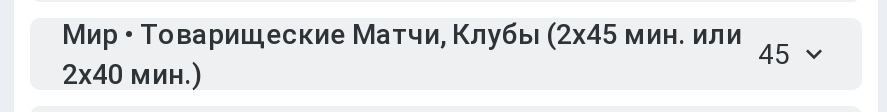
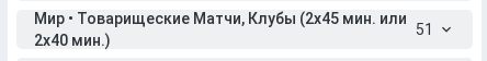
[758,38,790,70] 45 -> [416,21,433,38] 51

